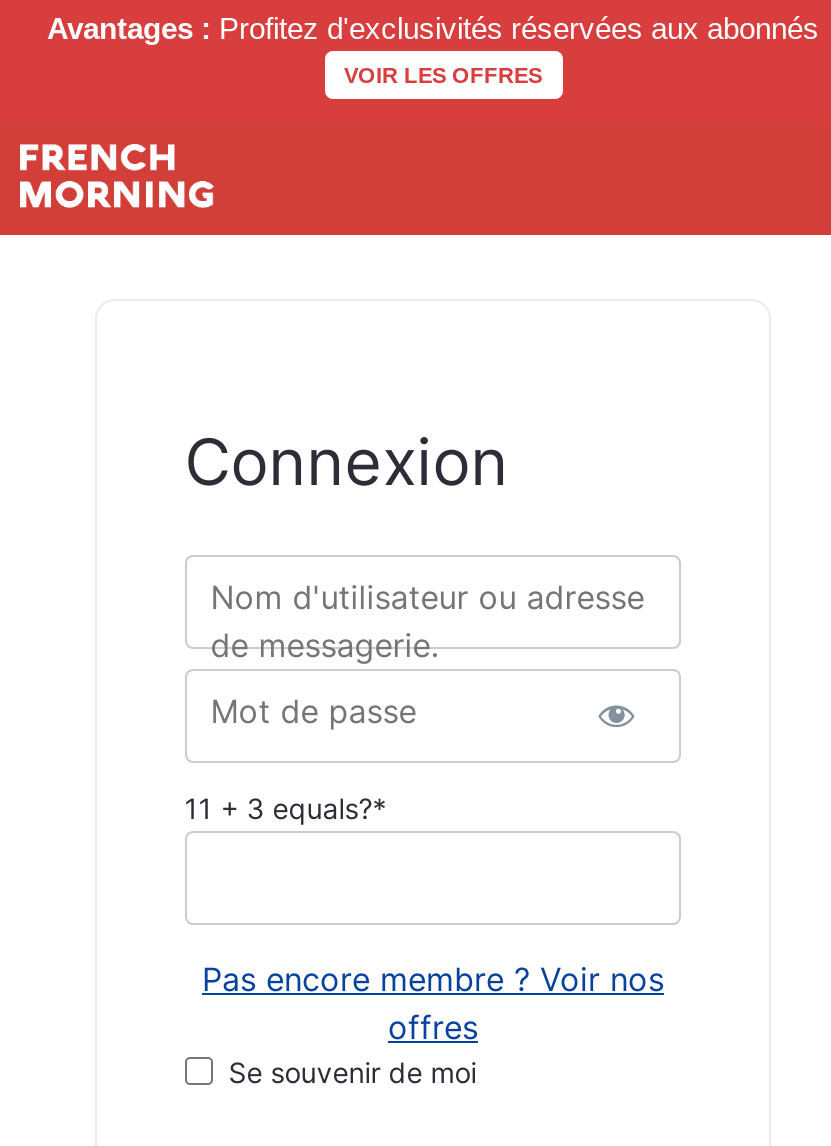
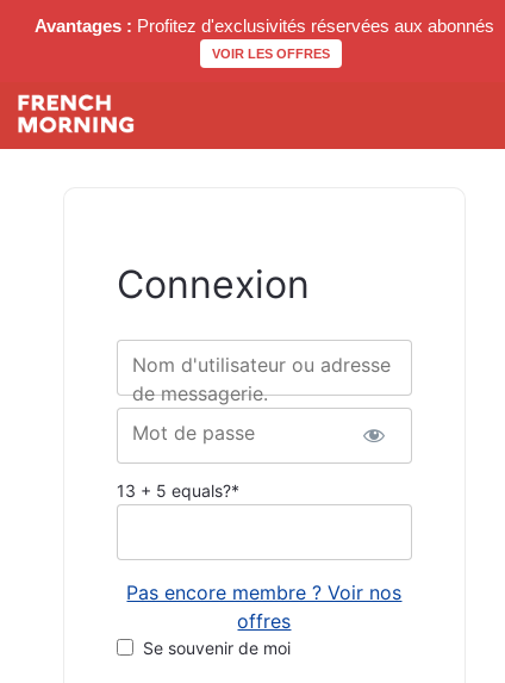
[185,791,387,825] 11 + 3 equals?* -> [116,480,239,501] 13 + 5 equals?*

